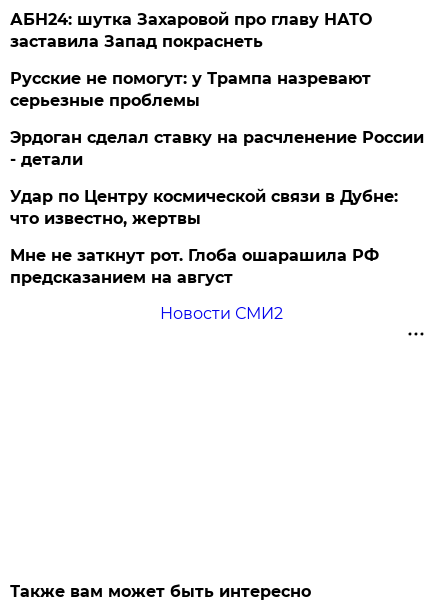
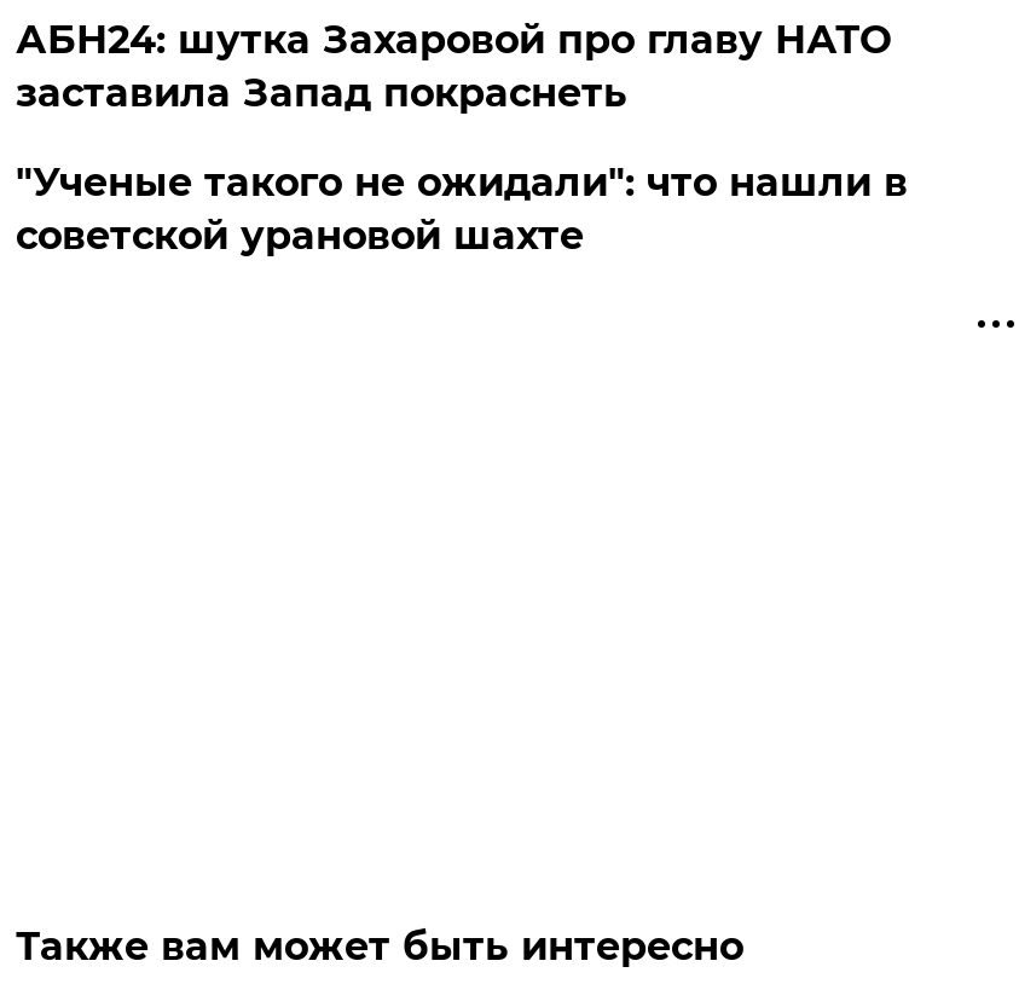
[10,69,424,323] Русские не помогут: у Трампа назревают | серьезные проблемы | Эрдоган сделал ставку на расчленение России | - детали | Удар по Центру космической связи в Дубне: | что известно, жертвы | Мне не заткнут рот. Глоба ошарашила РФ | предсказанием на август | Новости СМИ2 -> [15,159,908,258] "Ученые такого не ожидали": что нашли в | советской урановой шахте

